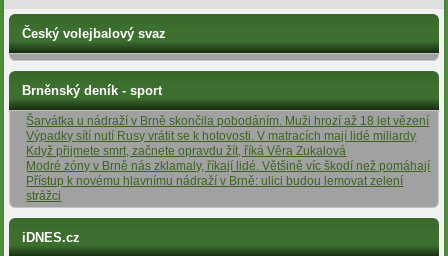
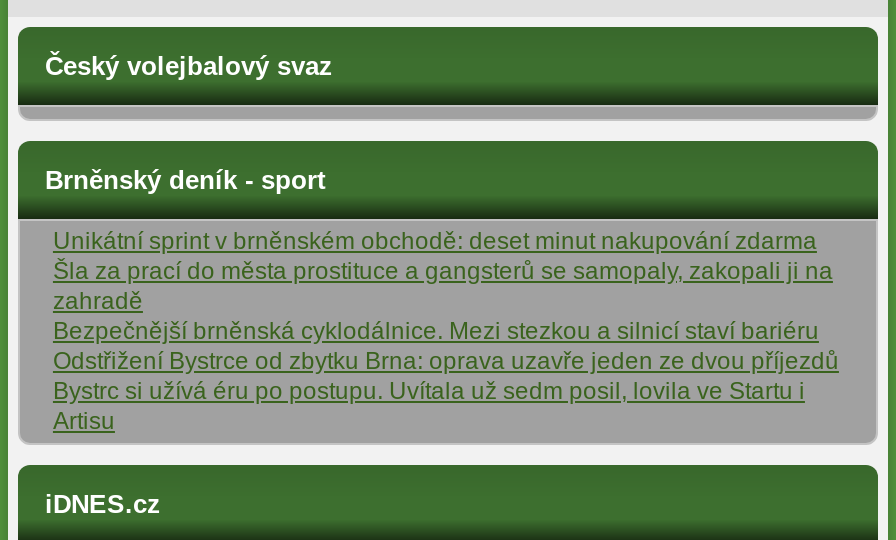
[26,114,430,203] Šarvátka u nádraží v Brně skončila pobodáním. Muži hrozí až 18 let vězení | Výpadky sítí nutí Rusy vrátit se k hotovosti. V matracích mají lidé miliardy | Když přijmete smrt, začnete opravdu žít, říká Věra Zukalová | Modré zóny v Brně nás zklamaly, říkají lidé. Většině víc škodí než pomáhají | Přístup k novému hlavnímu nádraží v Brně: ulici budou lemovat zelení | strážci -> [53,226,839,434] Unikátní sprint v brněnském obchodě: deset minut nakupování zdarma | Šla za prací do města prostituce a gangsterů se samopaly, zakopali ji na | zahradě | Bezpečnější brněnská cyklodálnice. Mezi stezkou a silnicí staví bariéru | Odstřižení Bystrce od zbytku Brna: oprava uzavře jeden ze dvou příjezdů | Bystrc si užívá éru po postupu. Uvítala už sedm posil, lovila ve Startu i | Artisu

